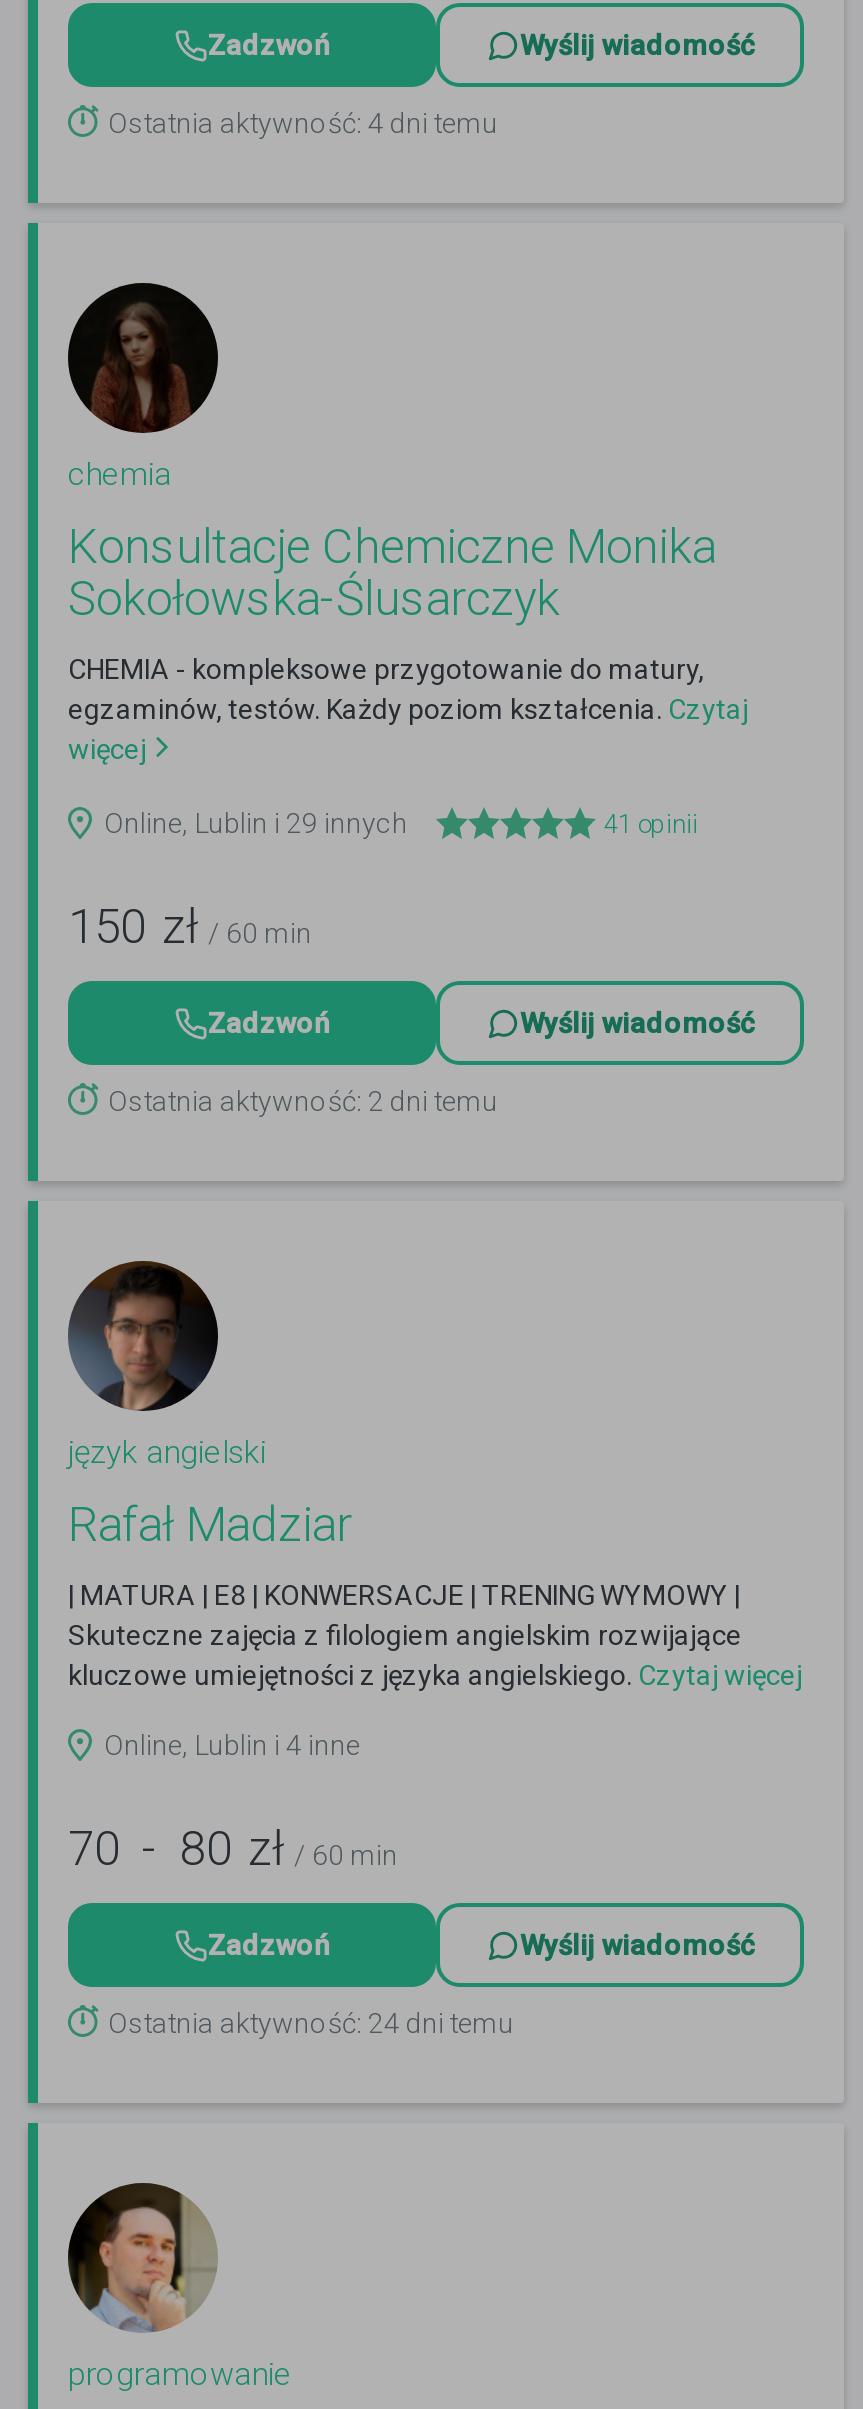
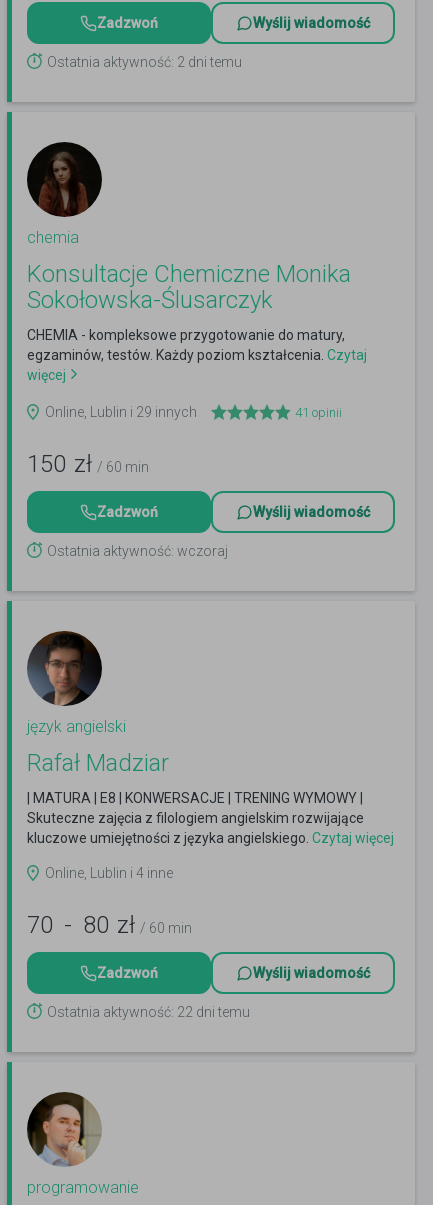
[108,108,498,140] Ostatnia aktywność: 4 dni temu -> none
none -> [47,543,228,559] Ostatnia aktywność: wczoraj
moved [108,1086,498,1118] -> [47,54,242,70]: Ostatnia aktywność: 2 dni temu
[108,2008,514,2040] Ostatnia aktywność: 24 dni temu -> [47,1004,250,1020] Ostatnia aktywność: 22 dni temu

